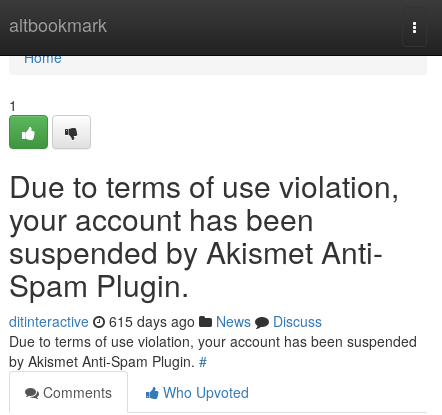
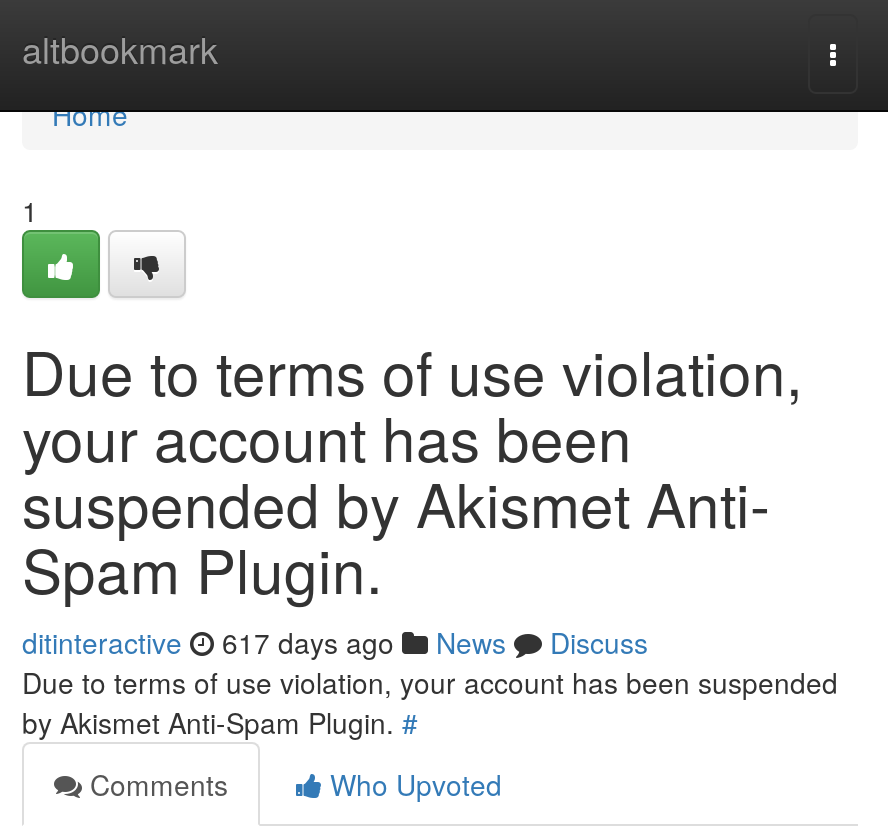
[9,311,322,331] ditinteractive 615 days ago News Discuss -> [22,622,648,662] ditinteractive 617 days ago News Discuss

